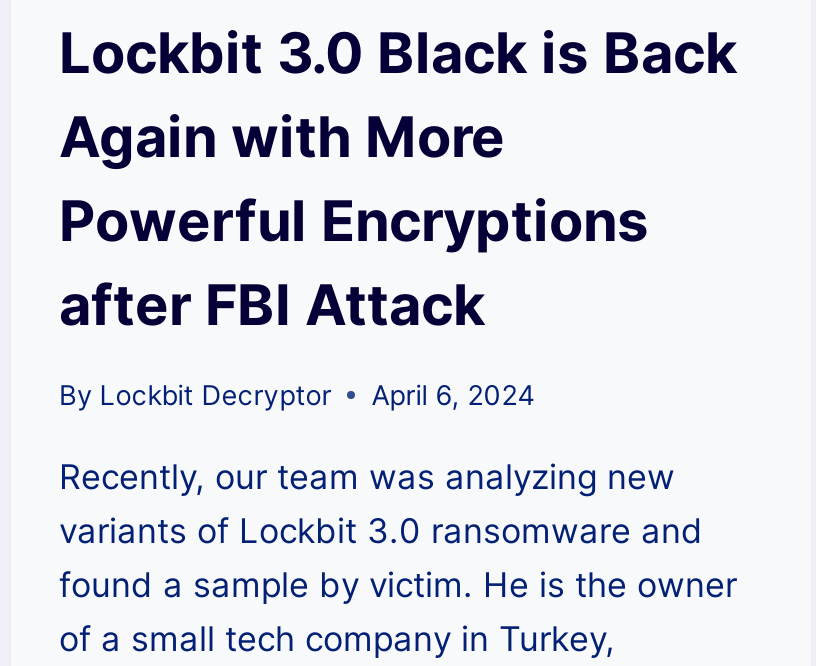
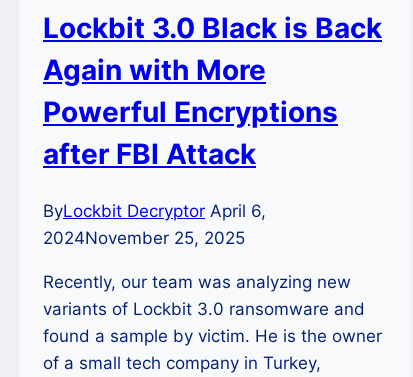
[59,378,535,410] By Lockbit Decryptor | April 6, 2024 -> [43,201,266,248] ByLockbit Decryptor April 6, | 2024November 25, 2025

